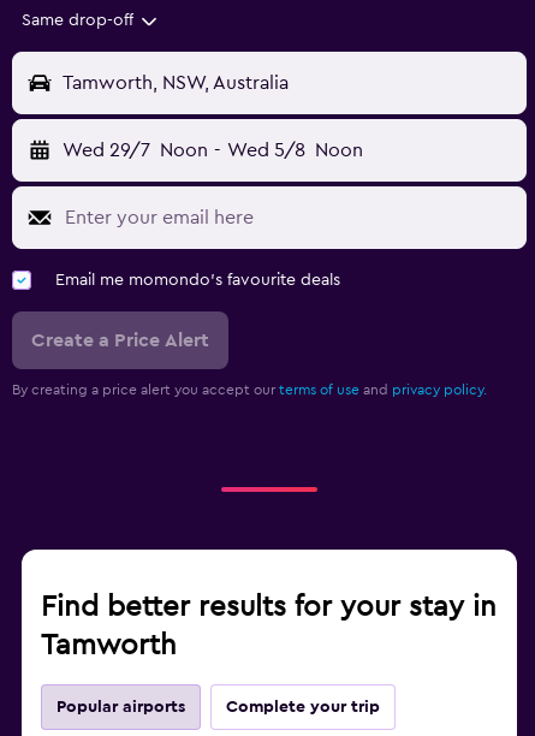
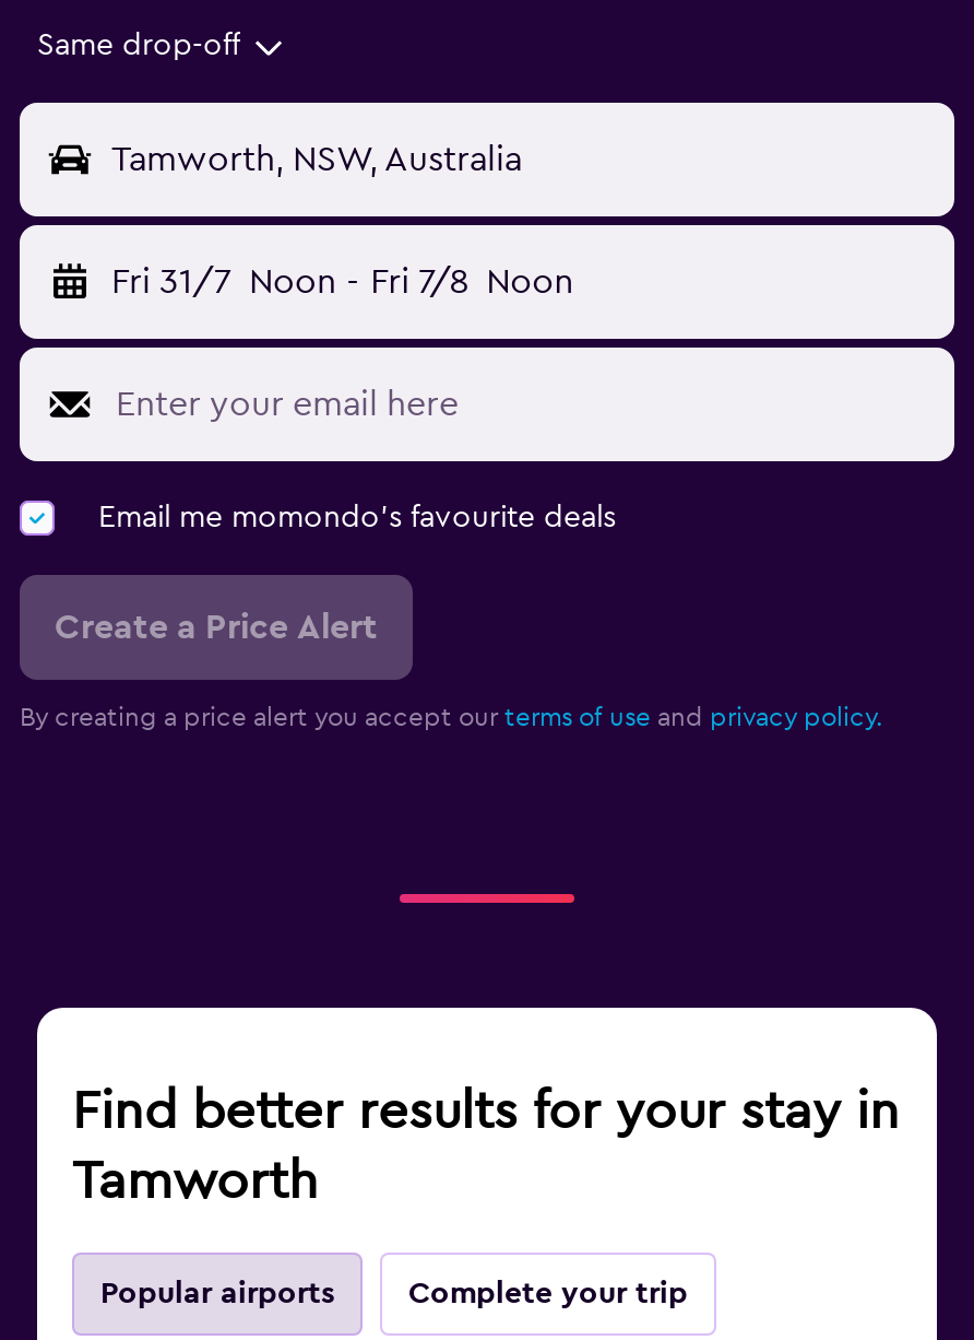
[63,141,363,160] Wed 29/7 Noon - Wed 5/8 Noon -> [111,265,573,300] Fri 31/7 Noon - Fri 7/8 Noon

